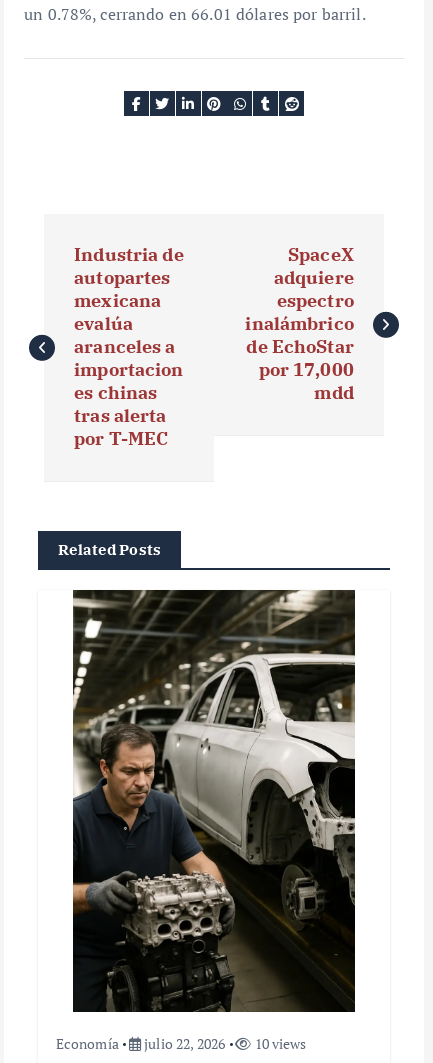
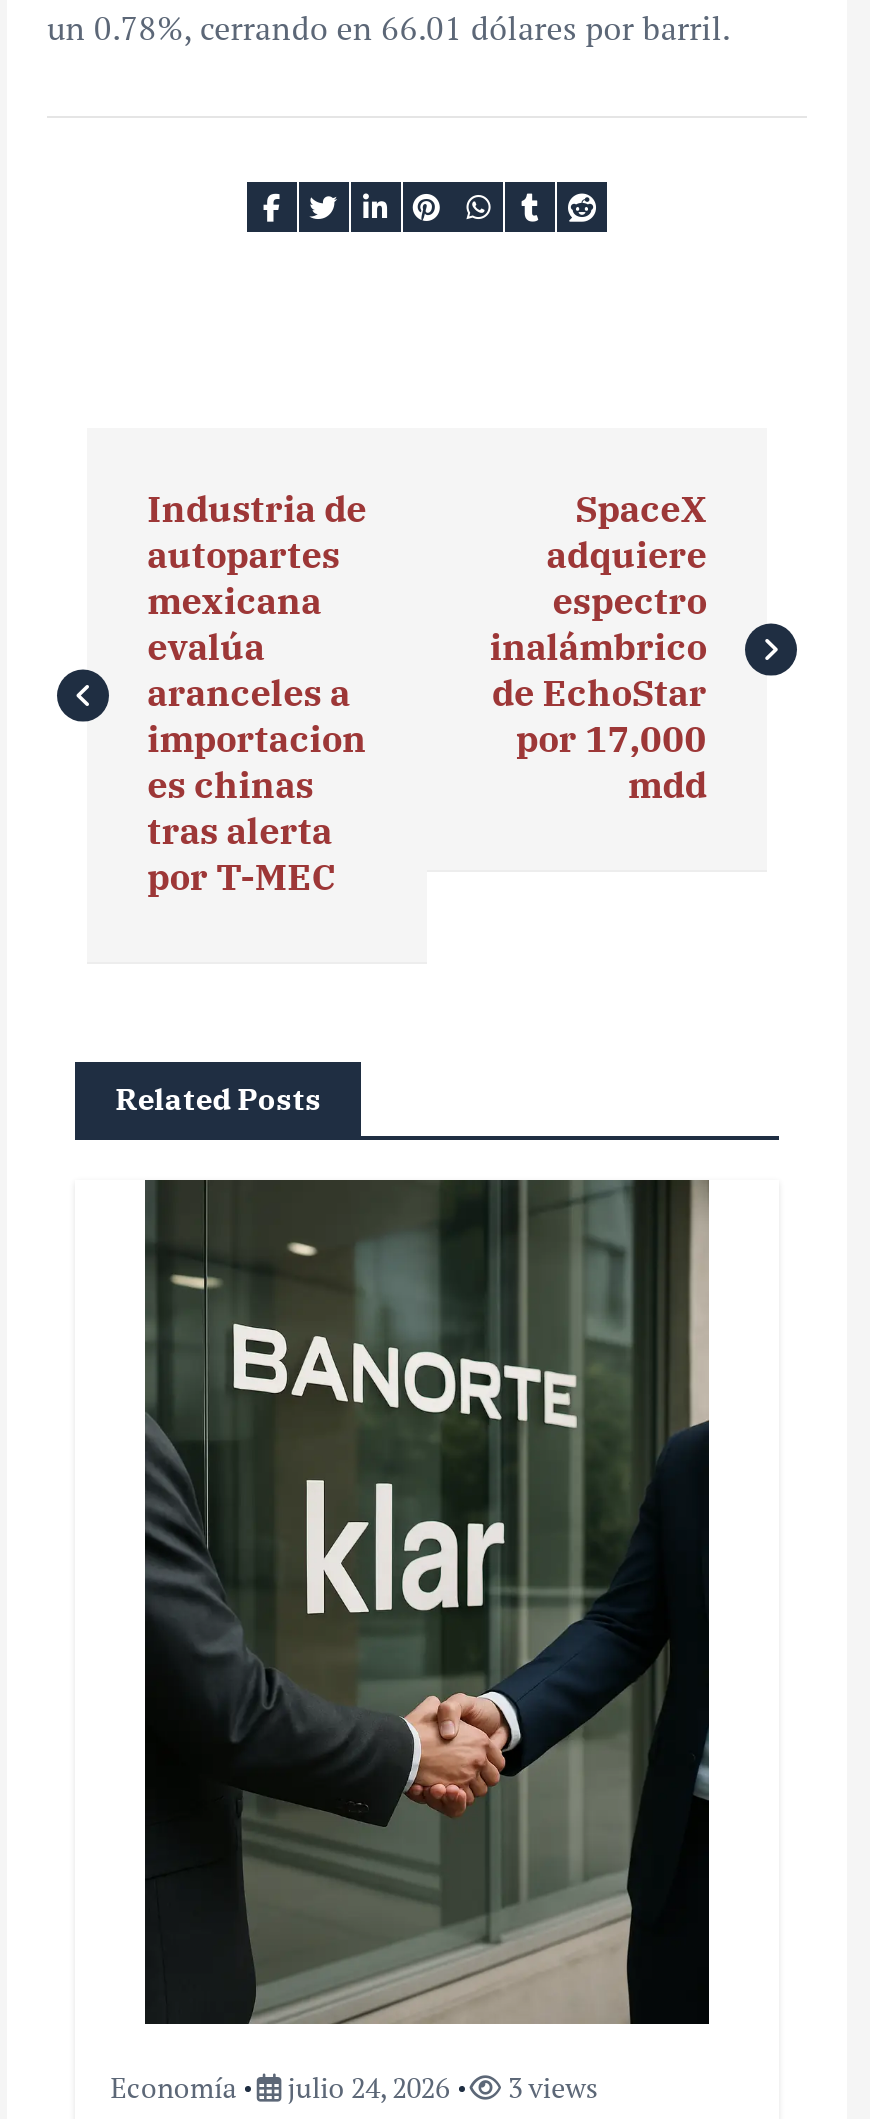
[72,589,356,1052] [image] | julio 22, 2026 | 10 views -> [143,1178,711,2105] [image] | julio 24, 2026 | 3 views

